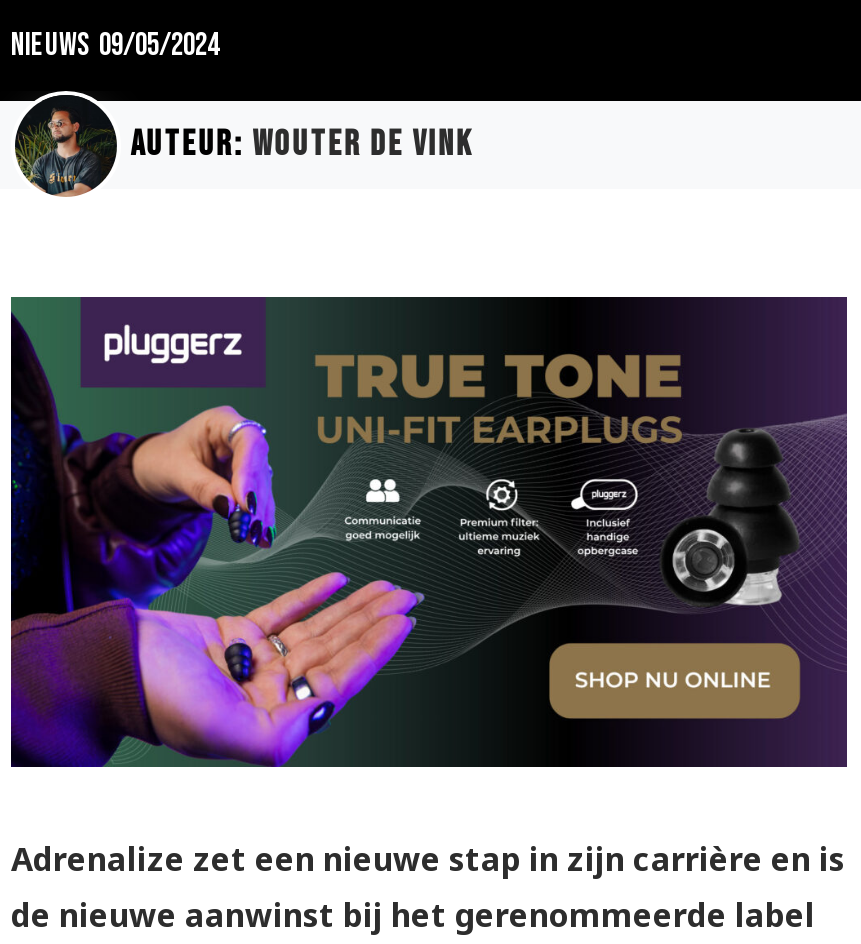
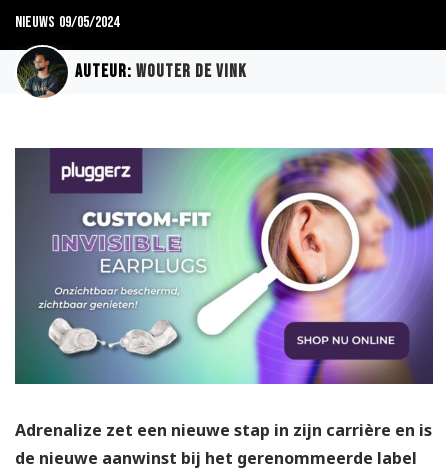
[11,295,849,769] [image] -> [15,147,434,385] [image]

